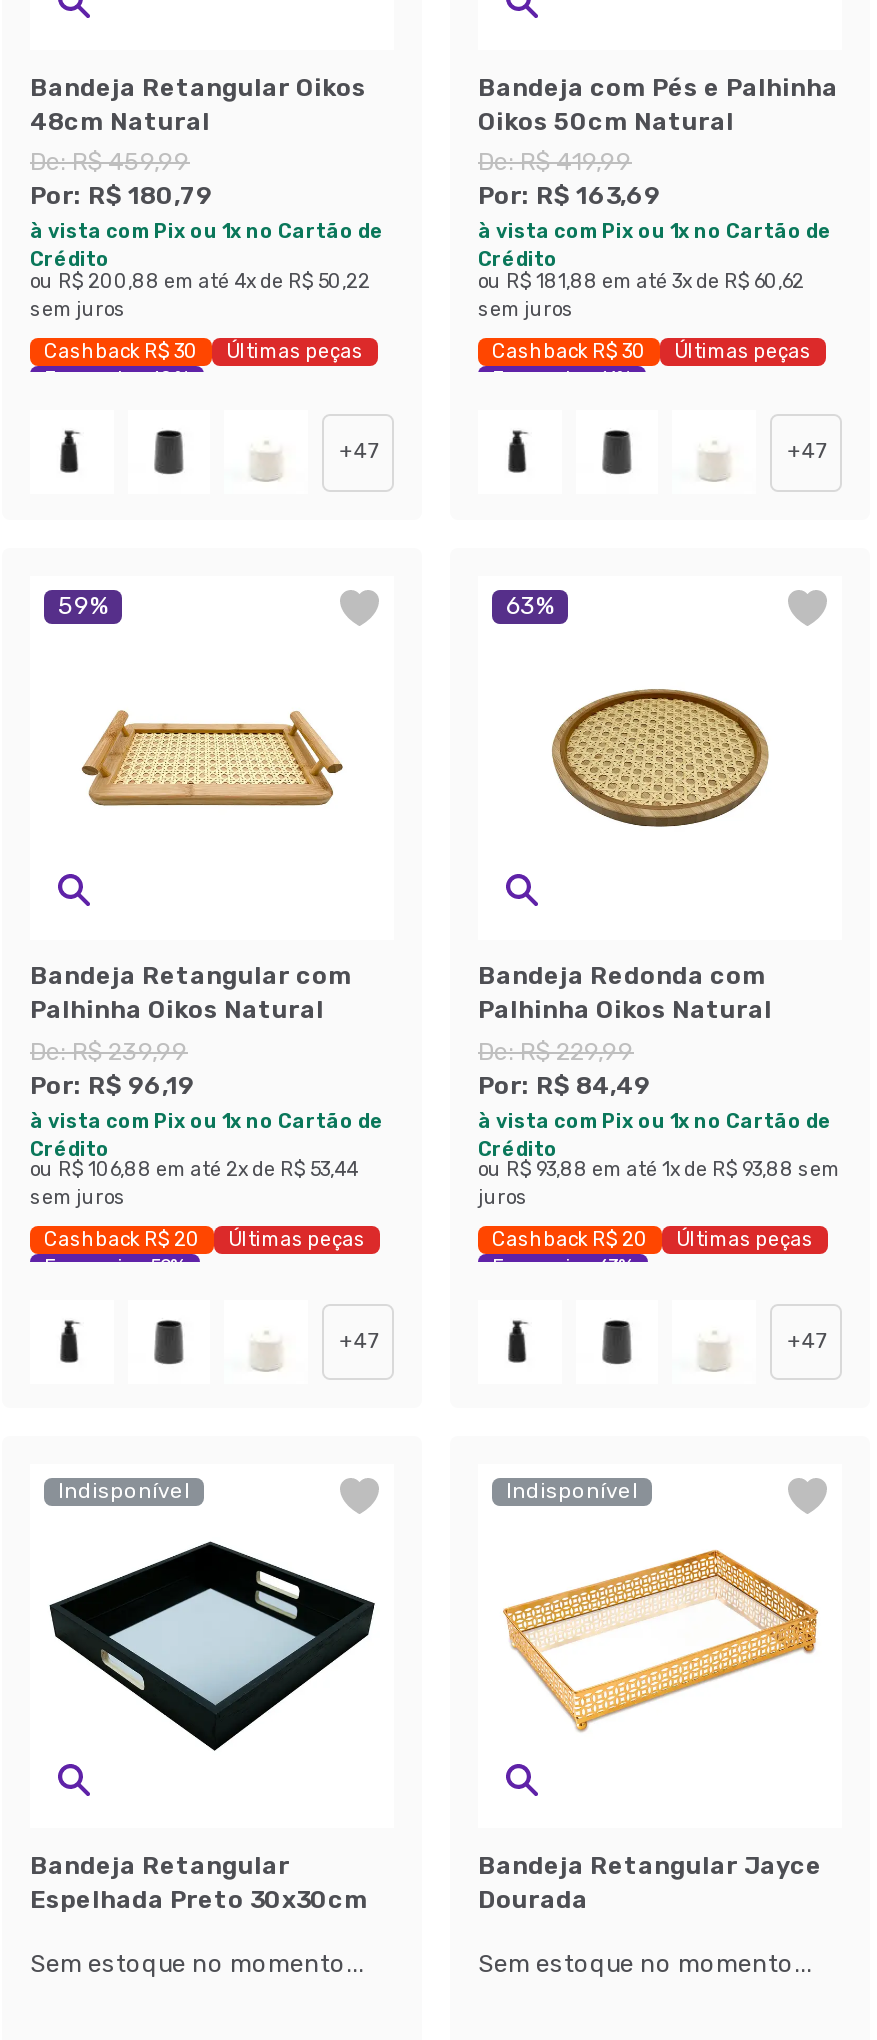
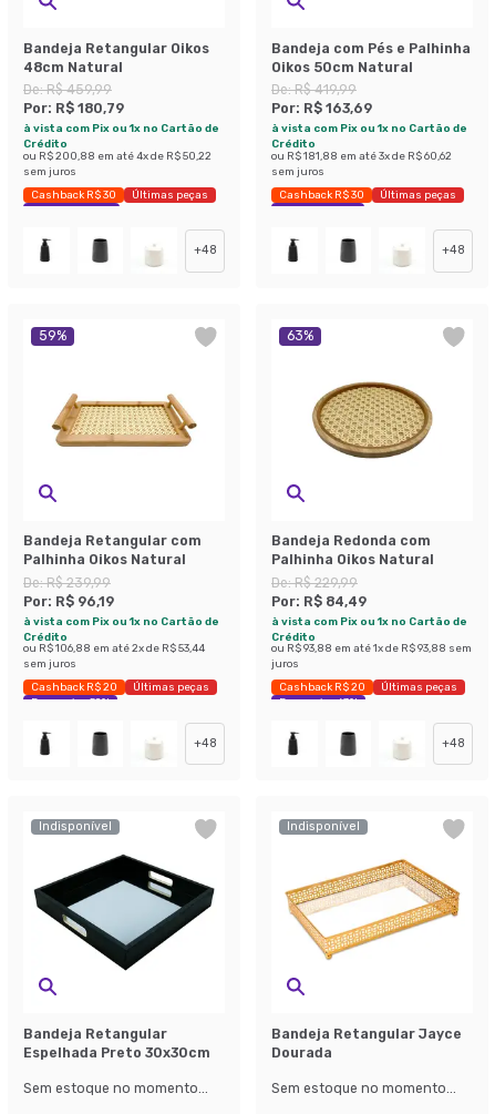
[339,438,377,464] +47 -> [193,243,217,257] +48
[787,438,825,464] +47 -> [441,243,465,257] +48
[339,1328,377,1354] +47 -> [193,736,217,750] +48
[787,1328,825,1354] +47 -> [441,736,465,750] +48

